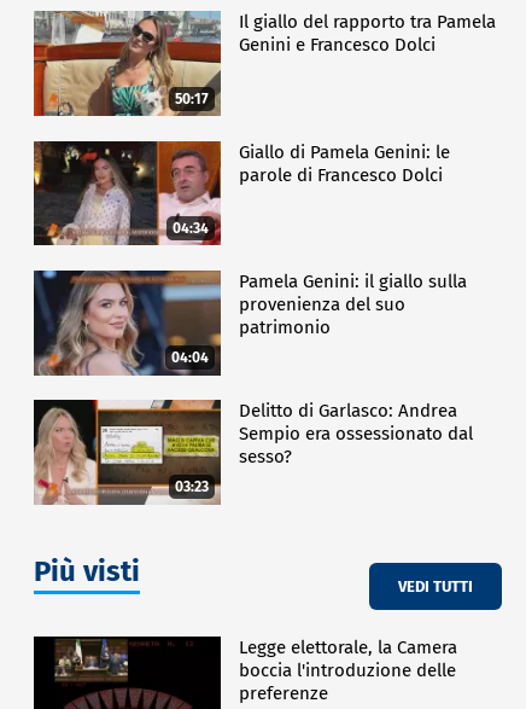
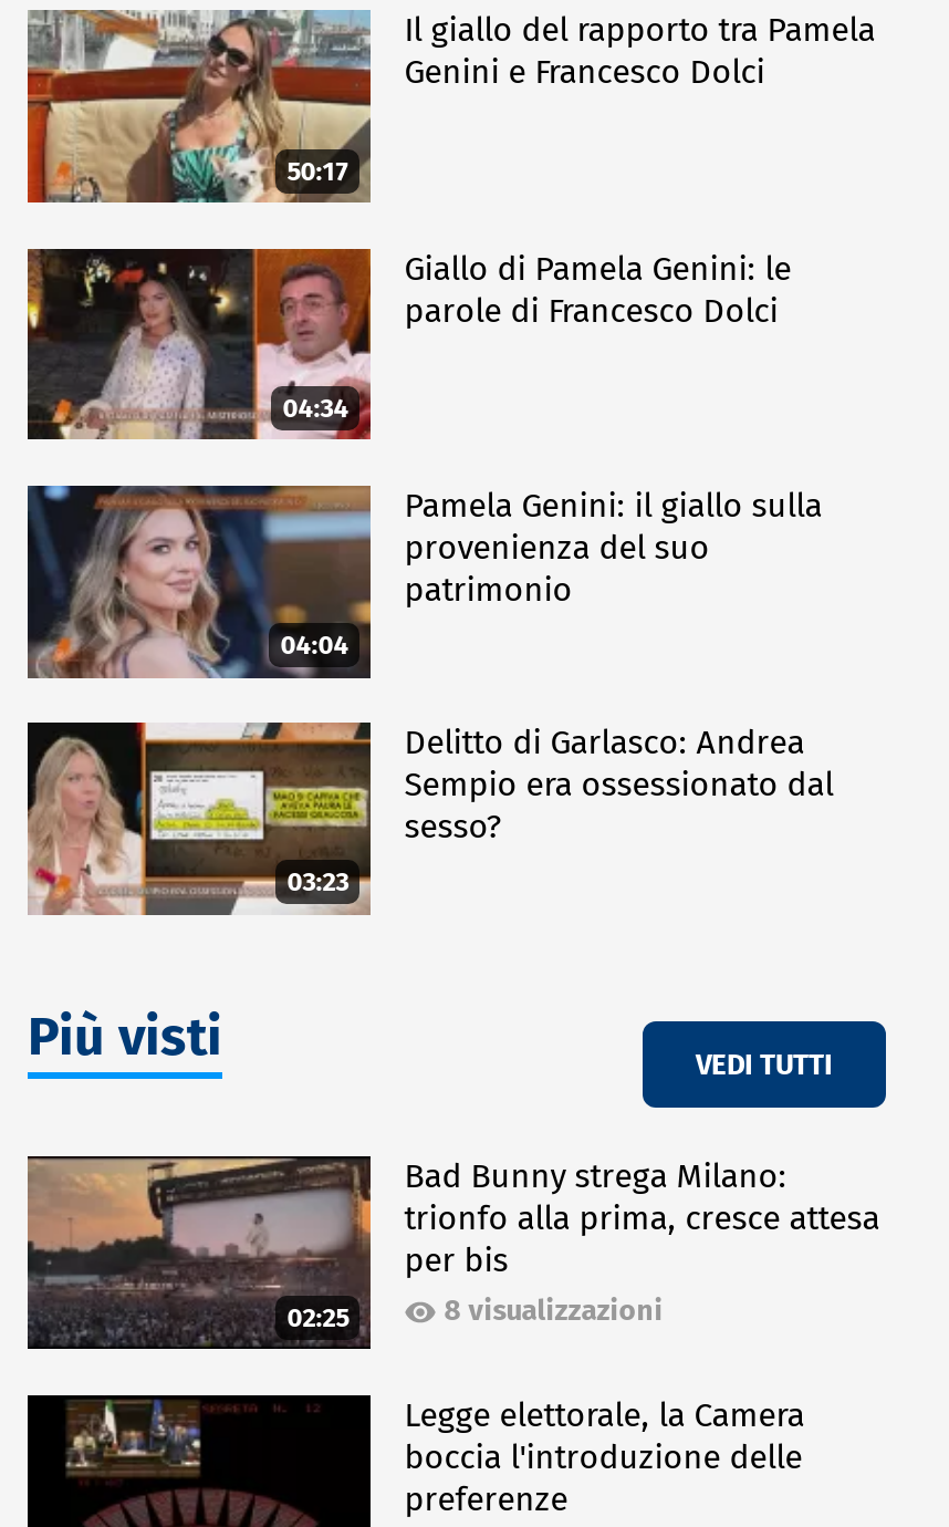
none -> [25,1154,373,1351] [image] | 02:25
none -> [404,1157,880,1328] Bad Bunny strega Milano: | trionfo alla prima, cresce attesa | per bis | 8 visualizzazioni

